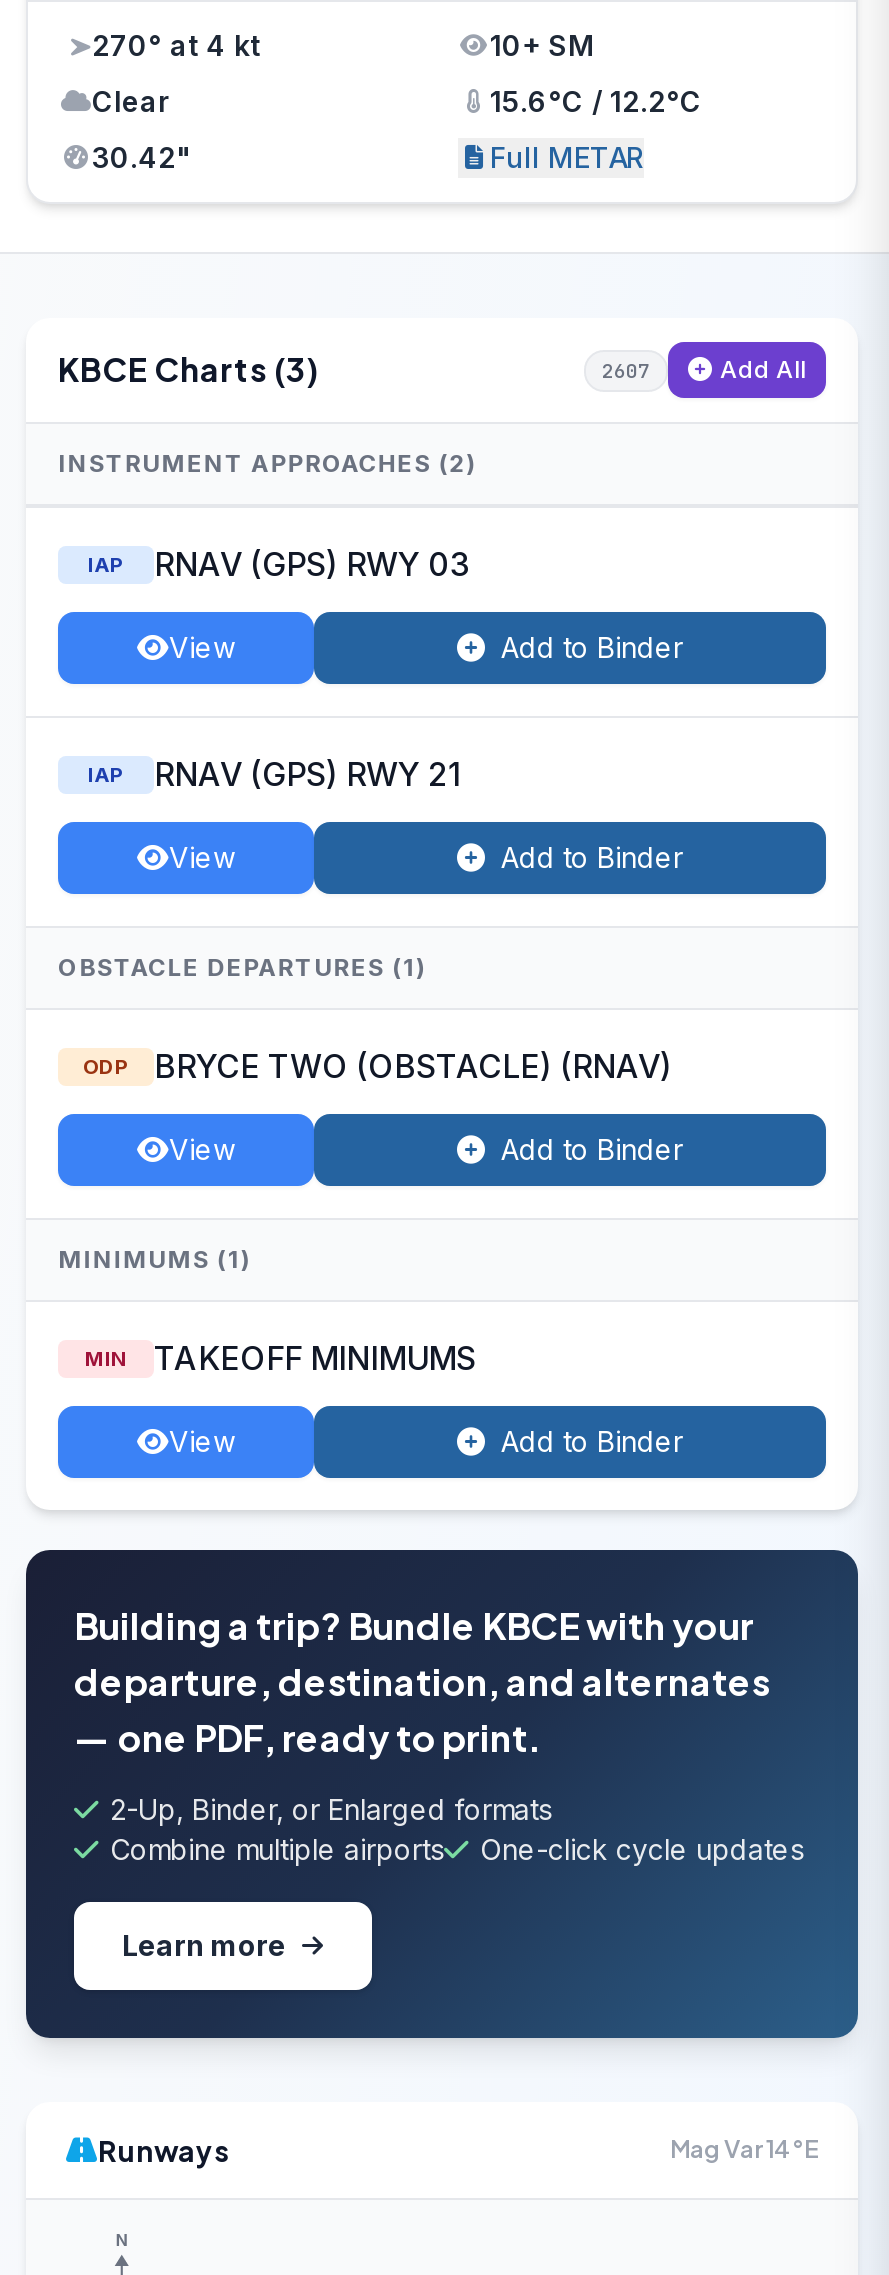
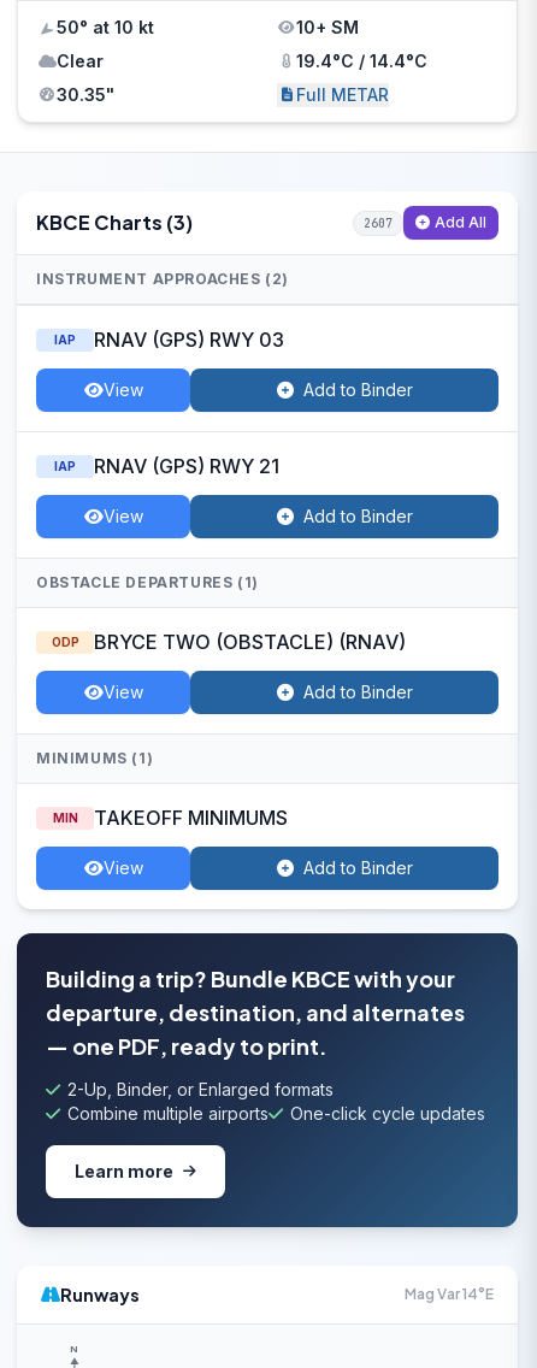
[92,28,260,62] 270° at 4 kt -> [57,17,154,37] 50° at 10 kt
[490,84,702,118] 15.6°C / 12.2°C -> [296,51,427,71] 19.4°C / 14.4°C
[92,140,190,174] 30.42" -> [57,84,114,105] 30.35"

